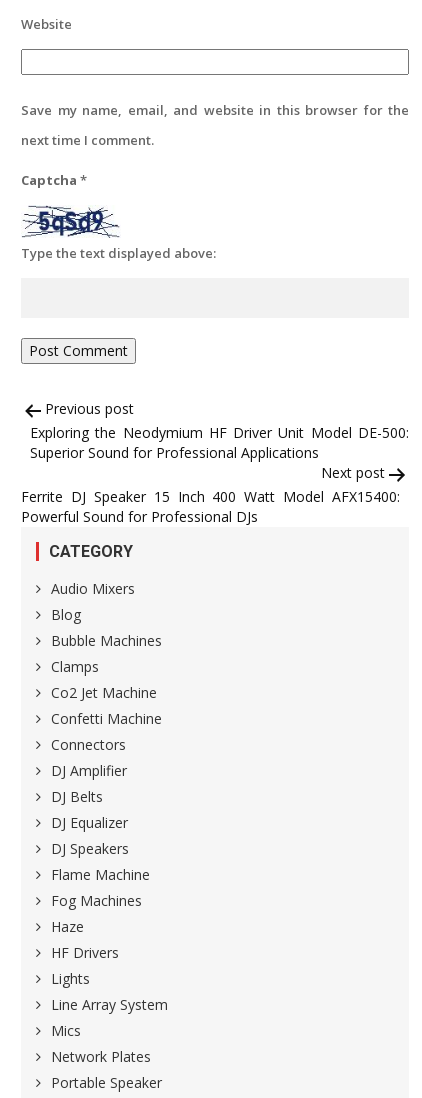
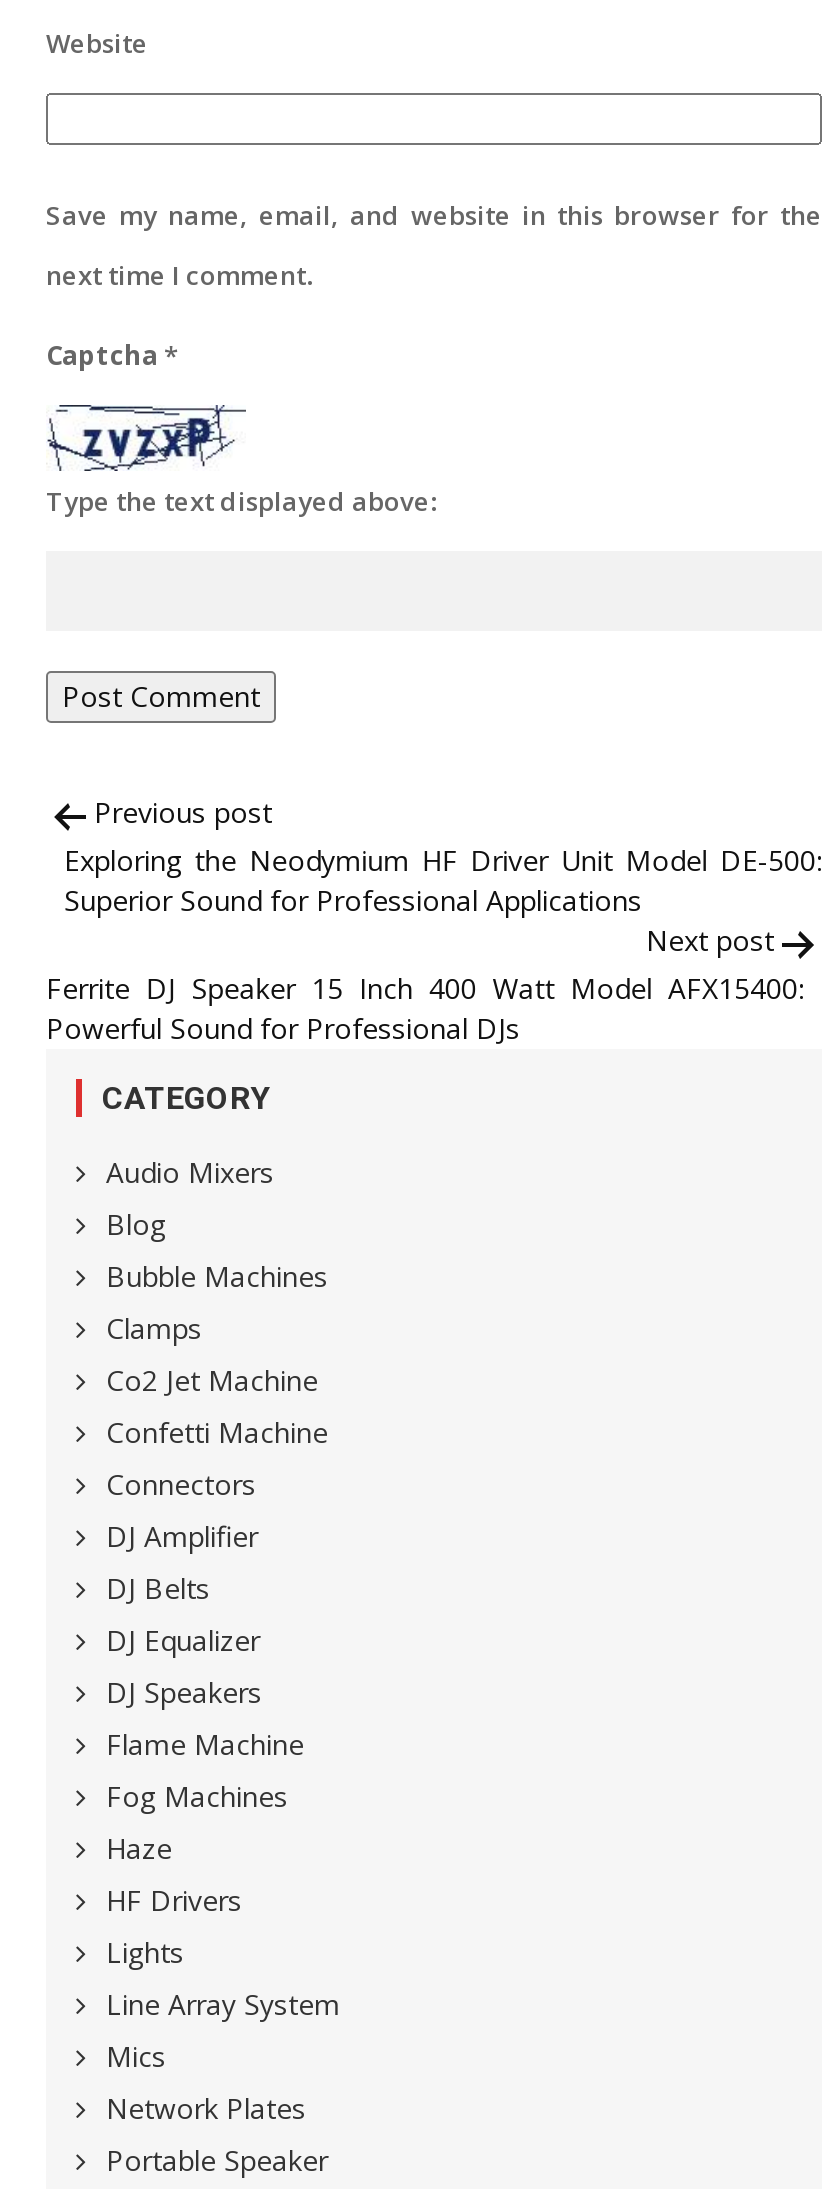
[21,205,120,239] [image] -> [46,403,248,473] [image]

